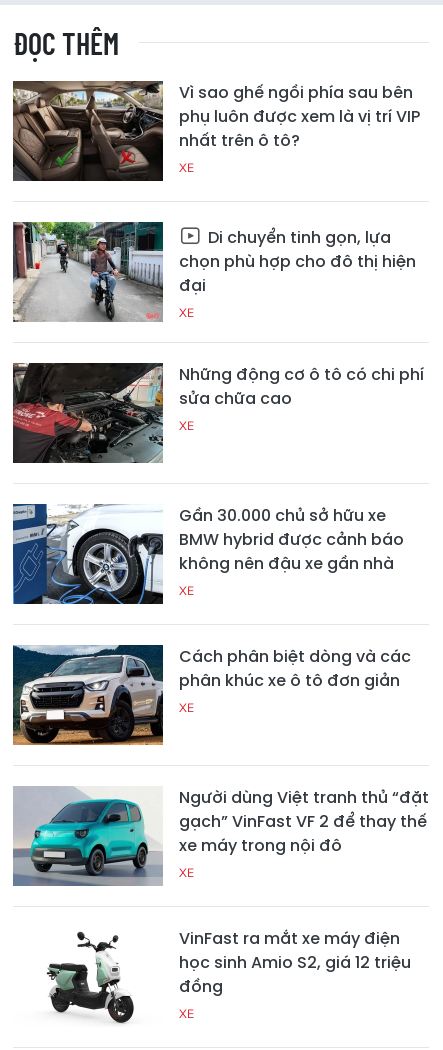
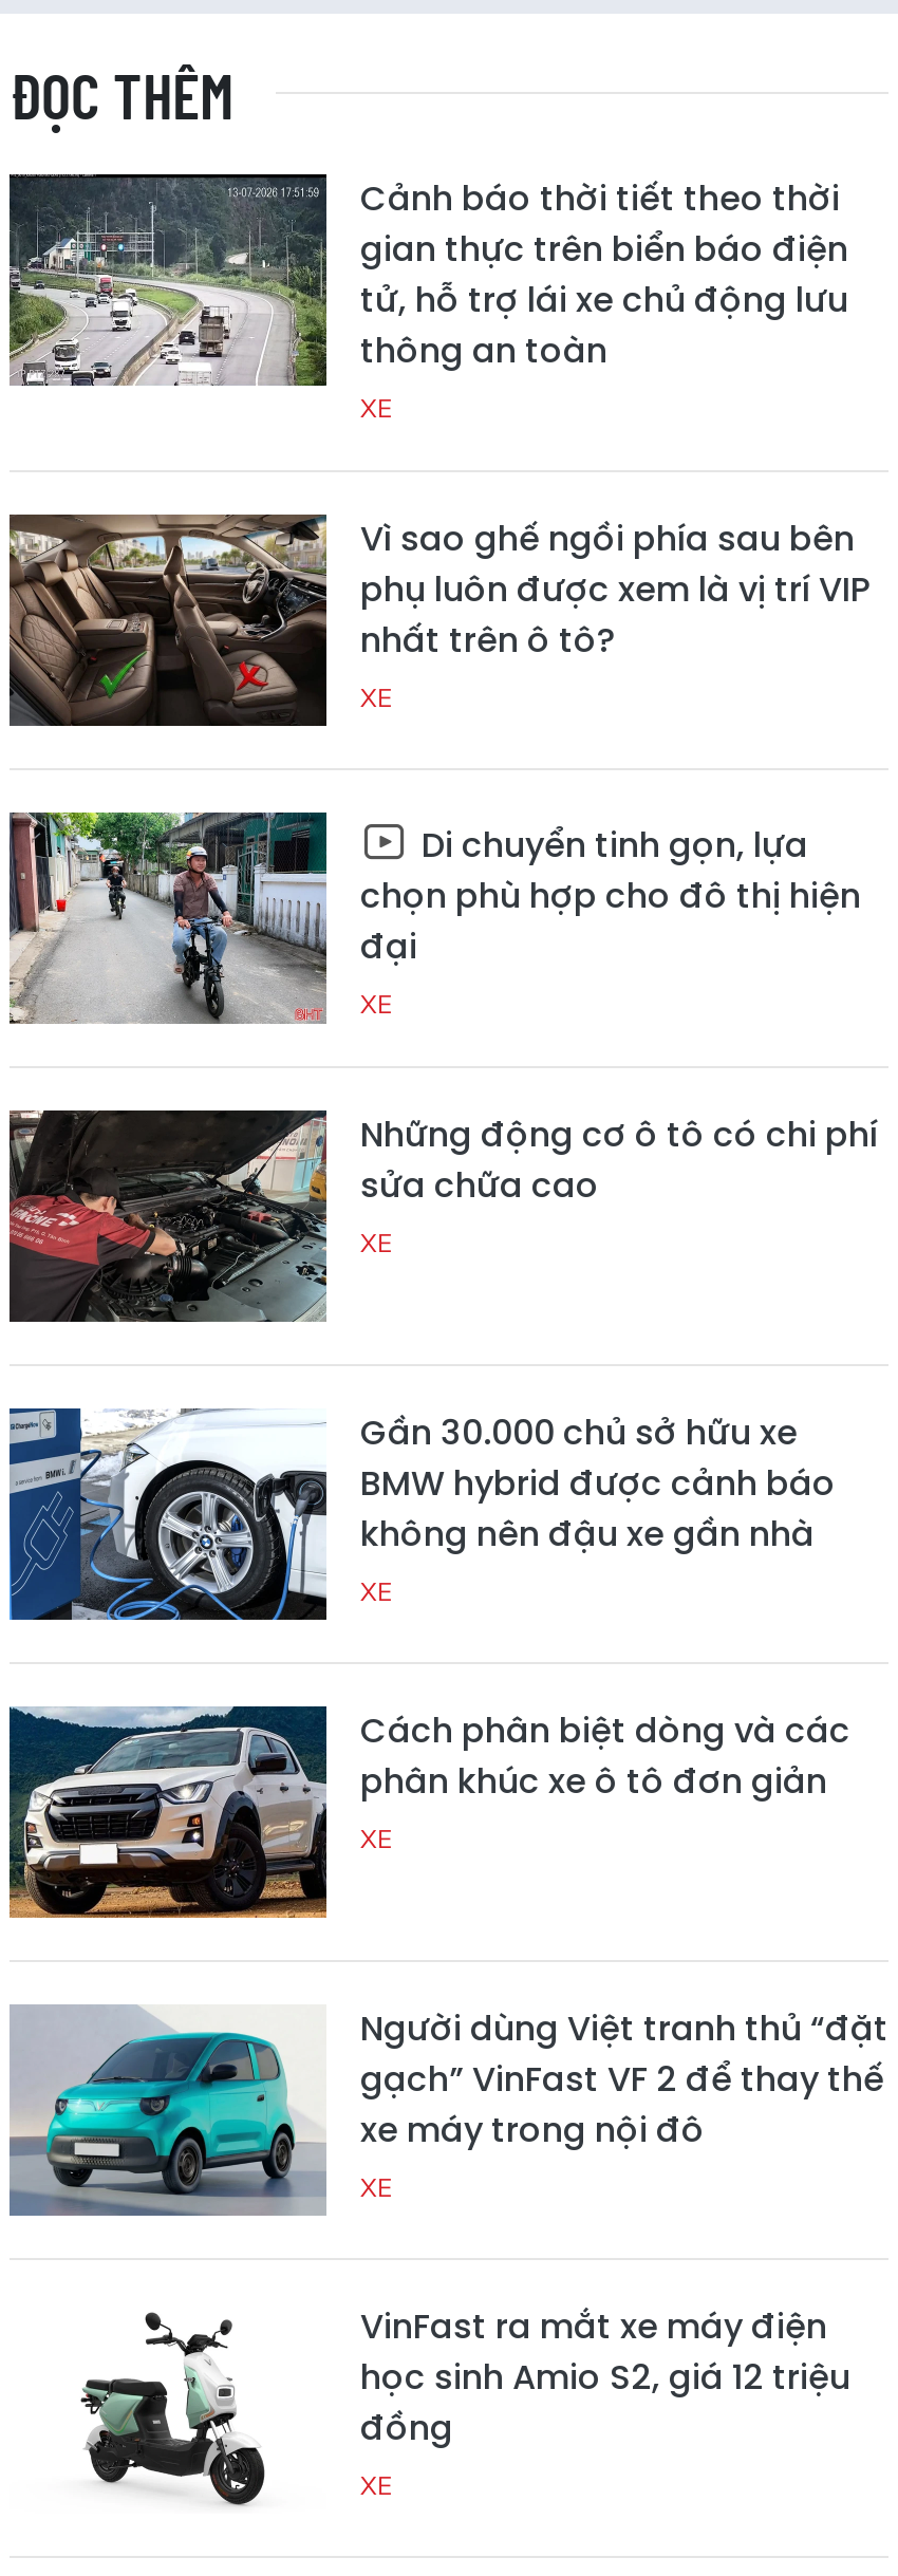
none -> [10,172,848,424] [image] | Cảnh báo thời tiết theo thời | gian thực trên biển báo điện | tử, hỗ trợ lái xe chủ động lưu | thông an toàn | XE

